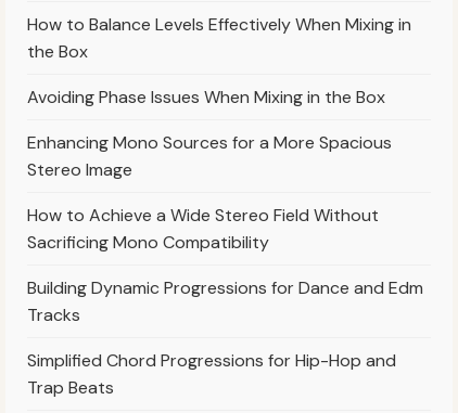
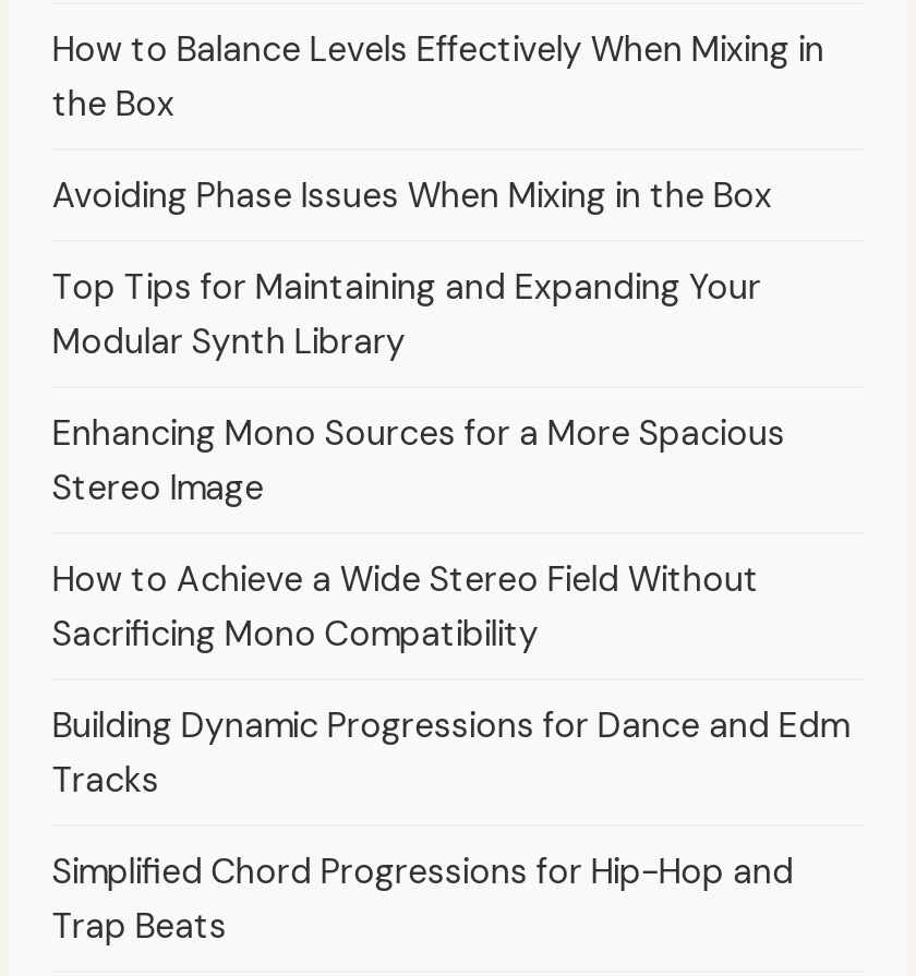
none -> [52,264,761,364] Top Tips for Maintaining and Expanding Your | Modular Synth Library

